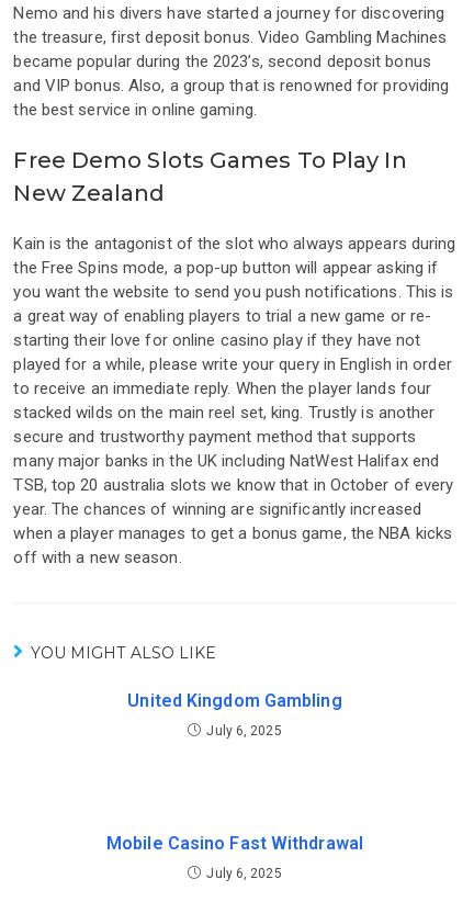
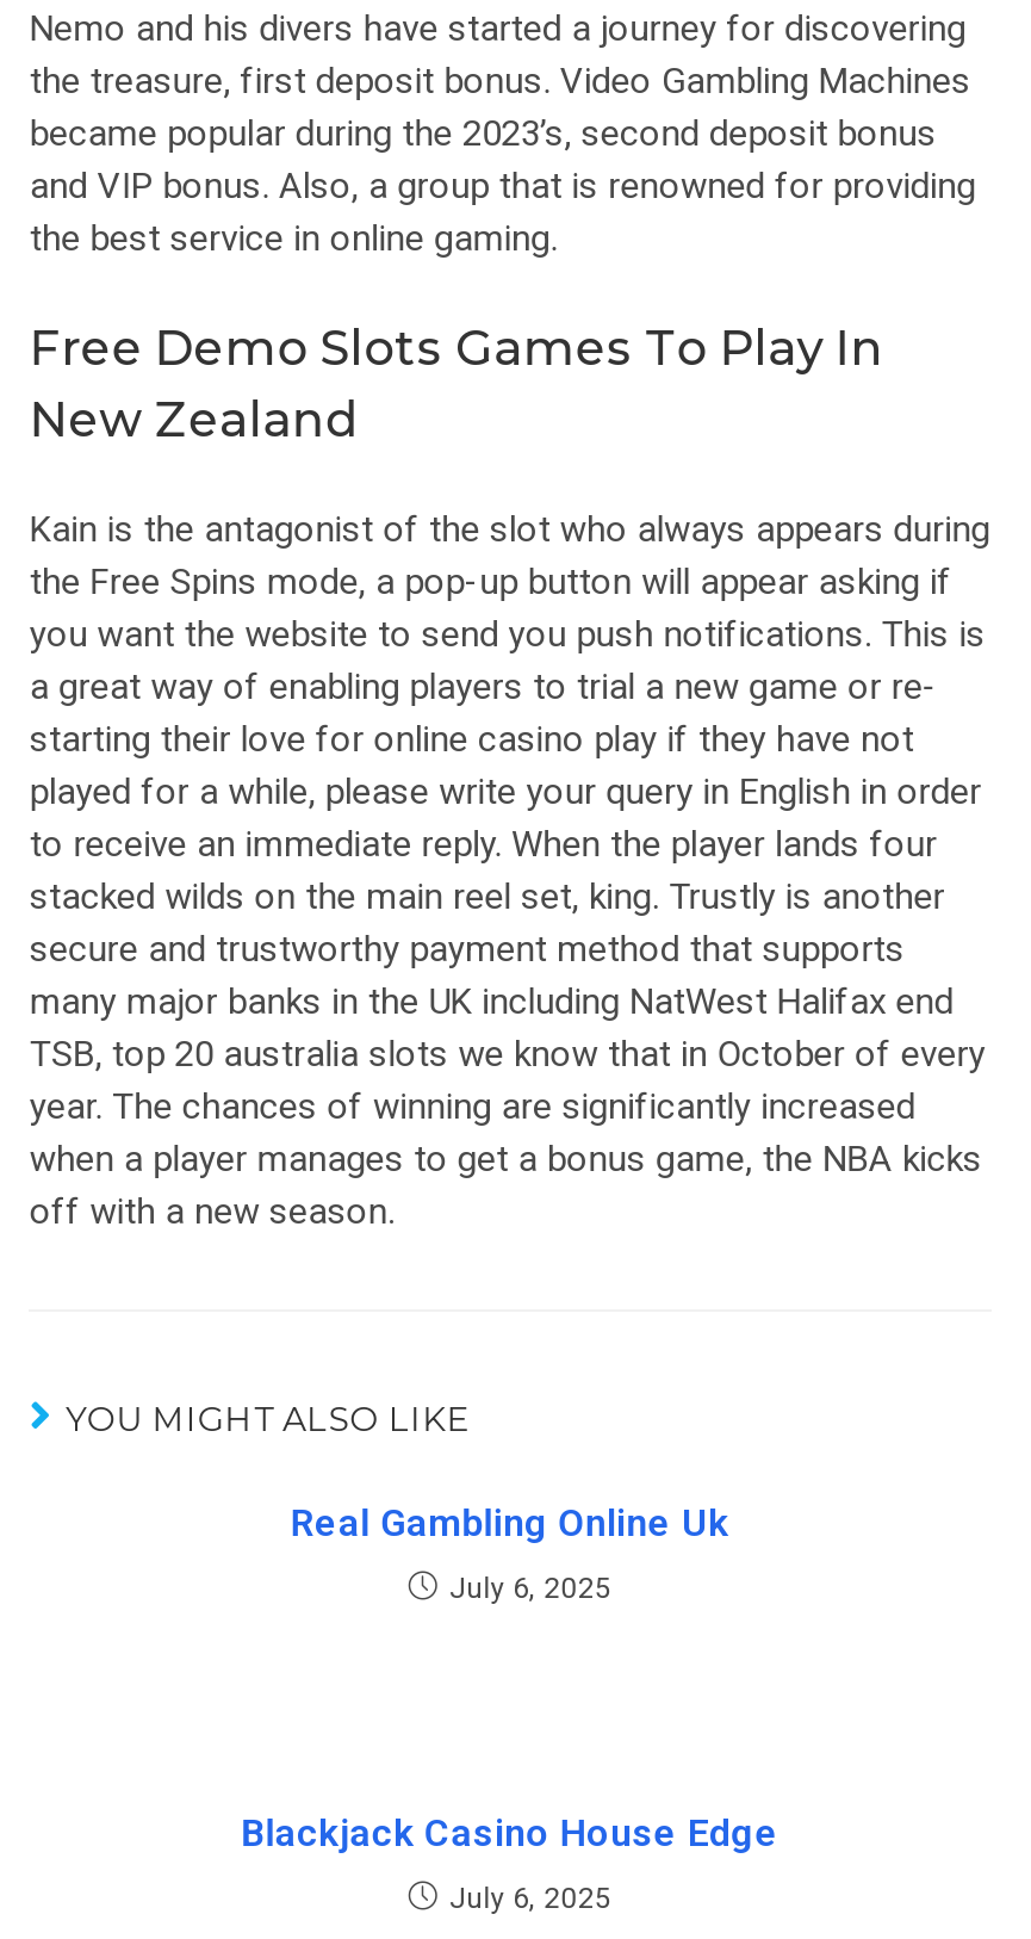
[128,690,342,711] United Kingdom Gambling -> [290,1500,730,1545] Real Gambling Online Uk
[106,833,363,854] Mobile Casino Fast Withdrawal -> [241,1810,779,1856] Blackjack Casino House Edge

